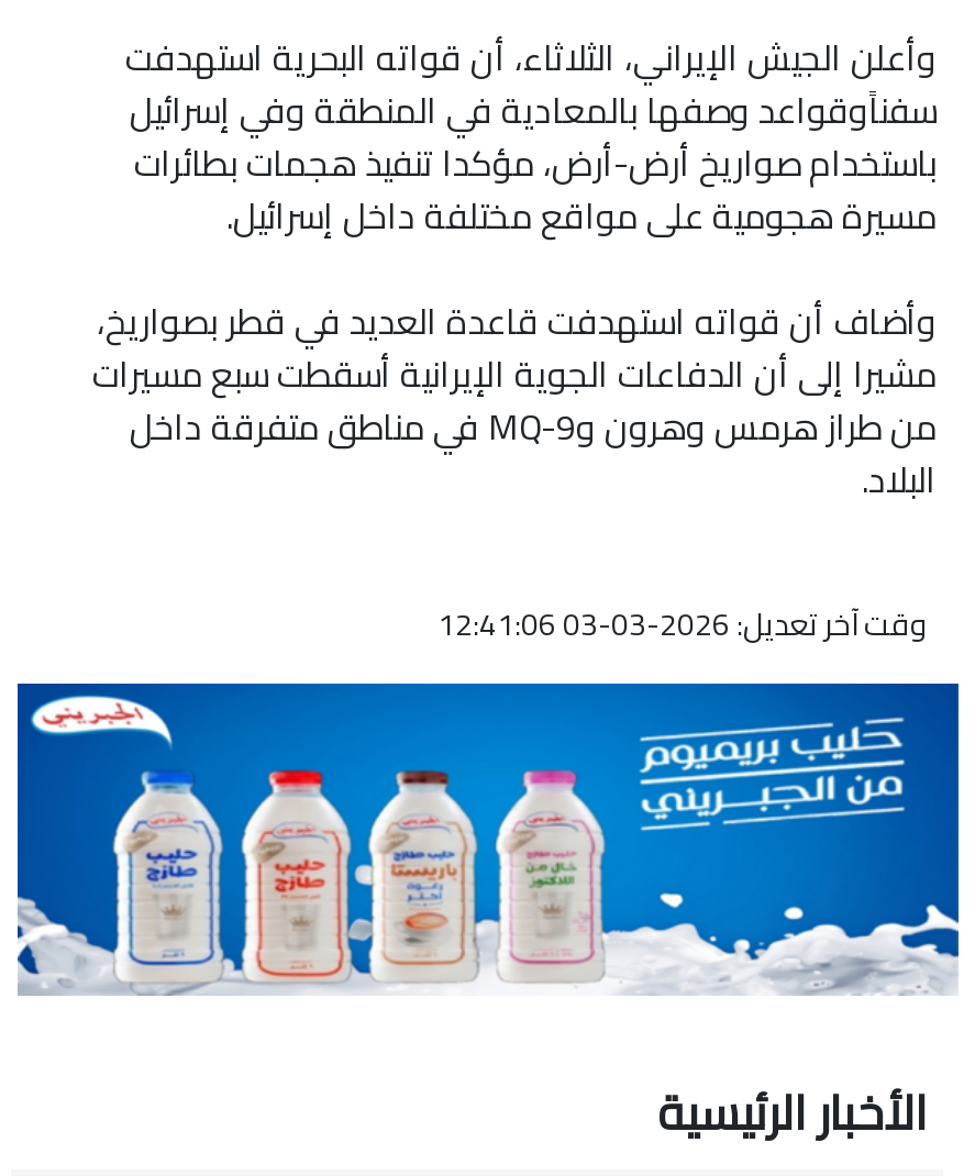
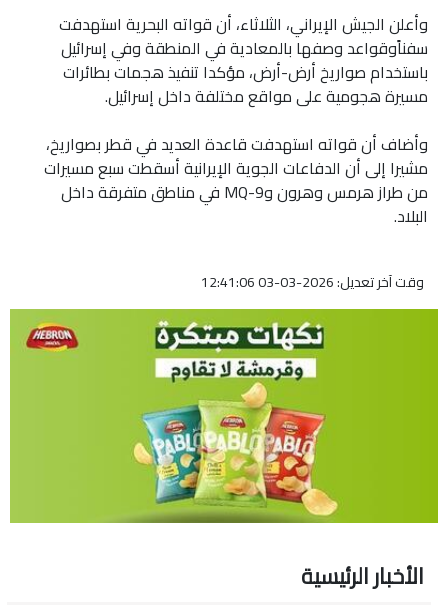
[15,681,961,996] [image] -> [9,308,439,524] [image]

